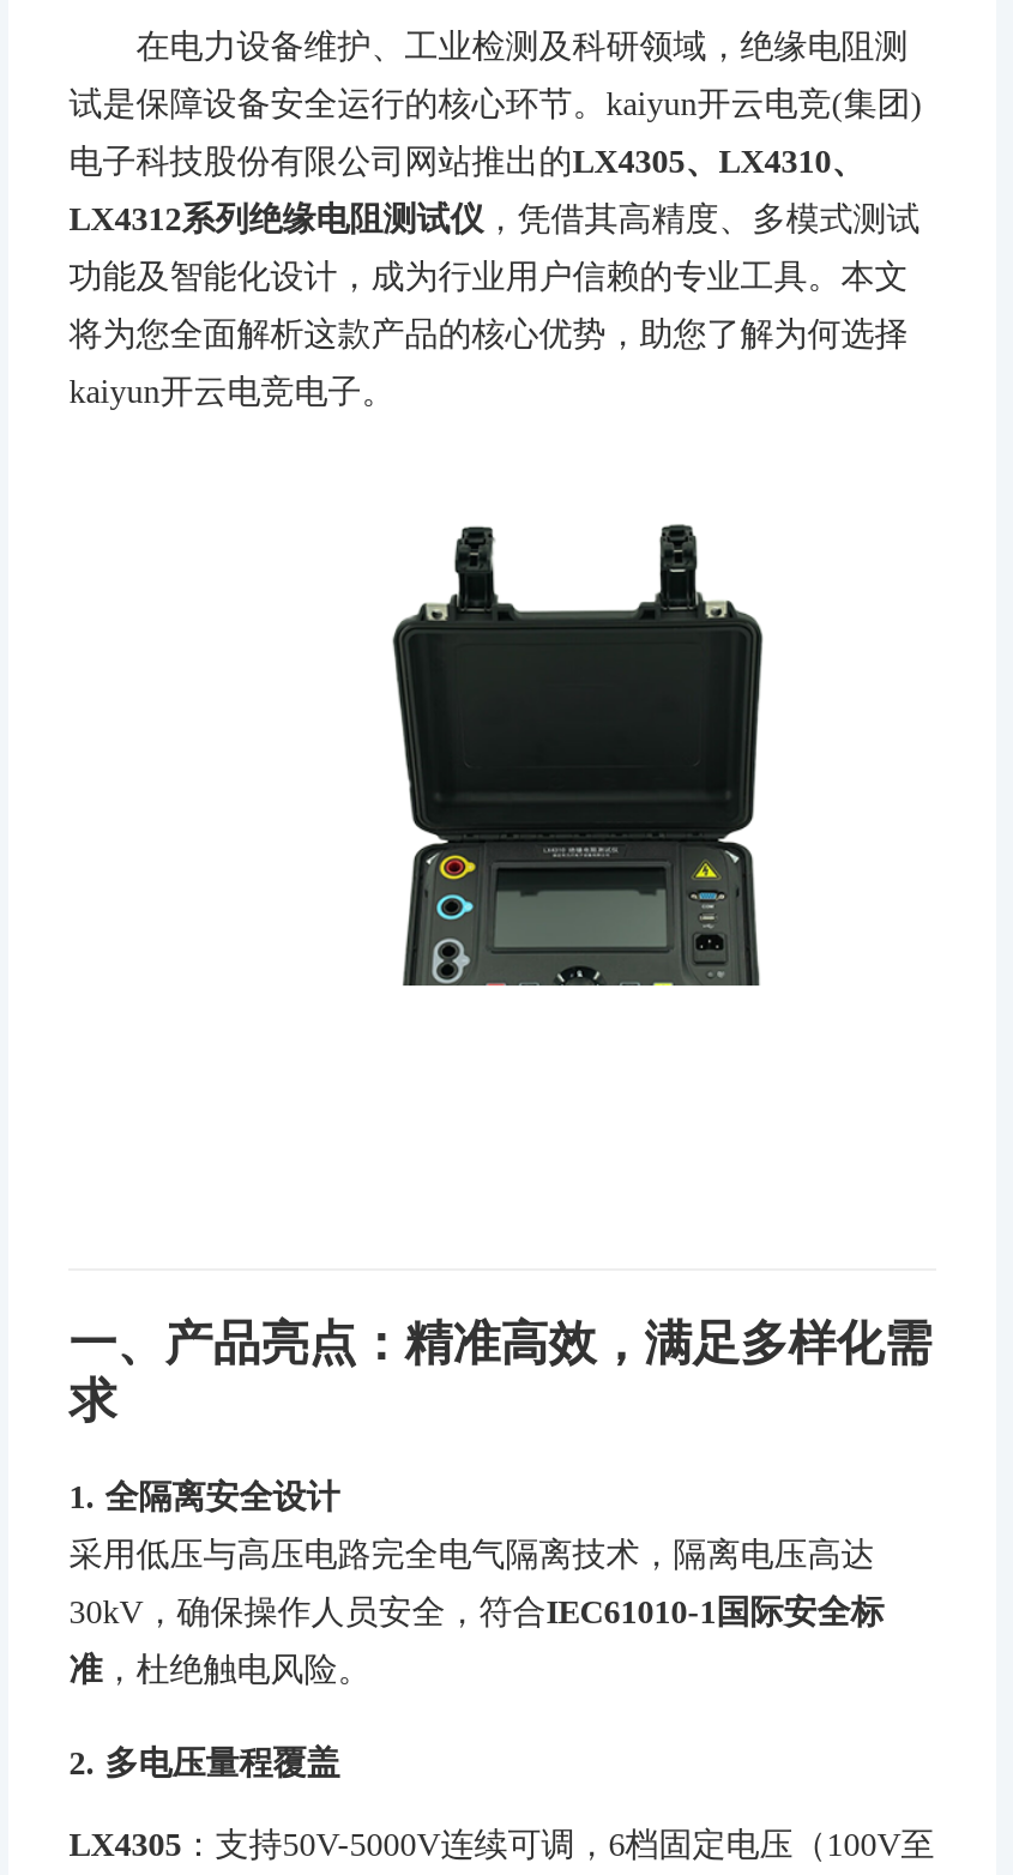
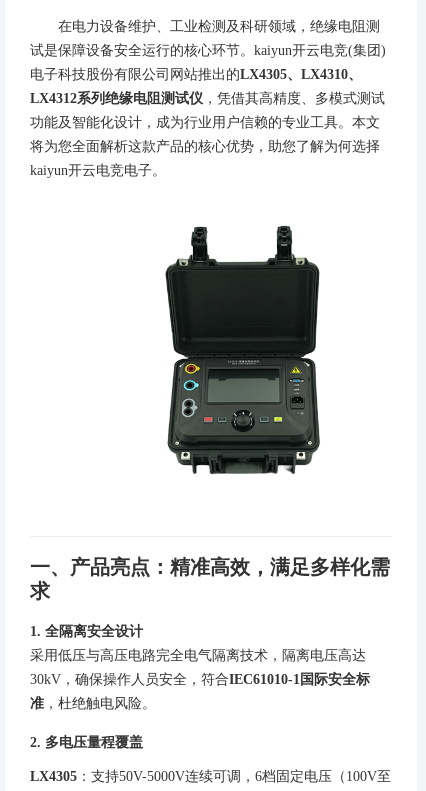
none -> [167,417,321,475] [image]

